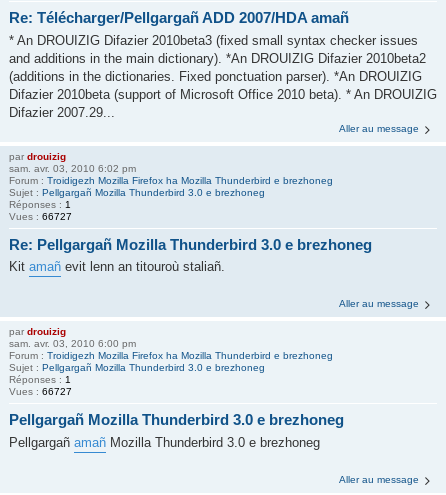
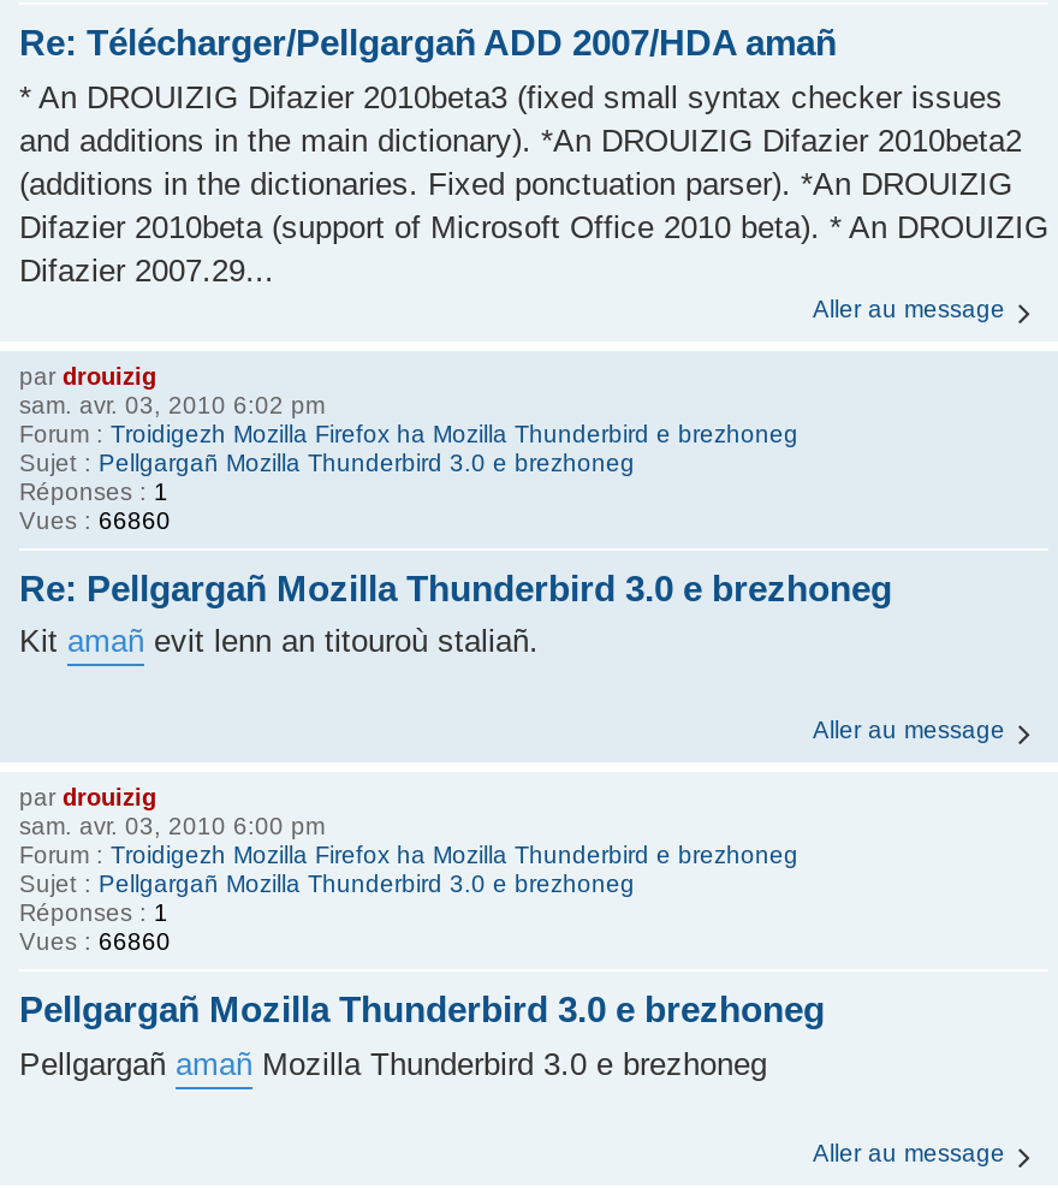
[9,210,72,221] Vues : 66727 -> [19,506,171,533] Vues : 66860
[9,386,72,397] Vues : 66727 -> [19,928,171,955] Vues : 66860

